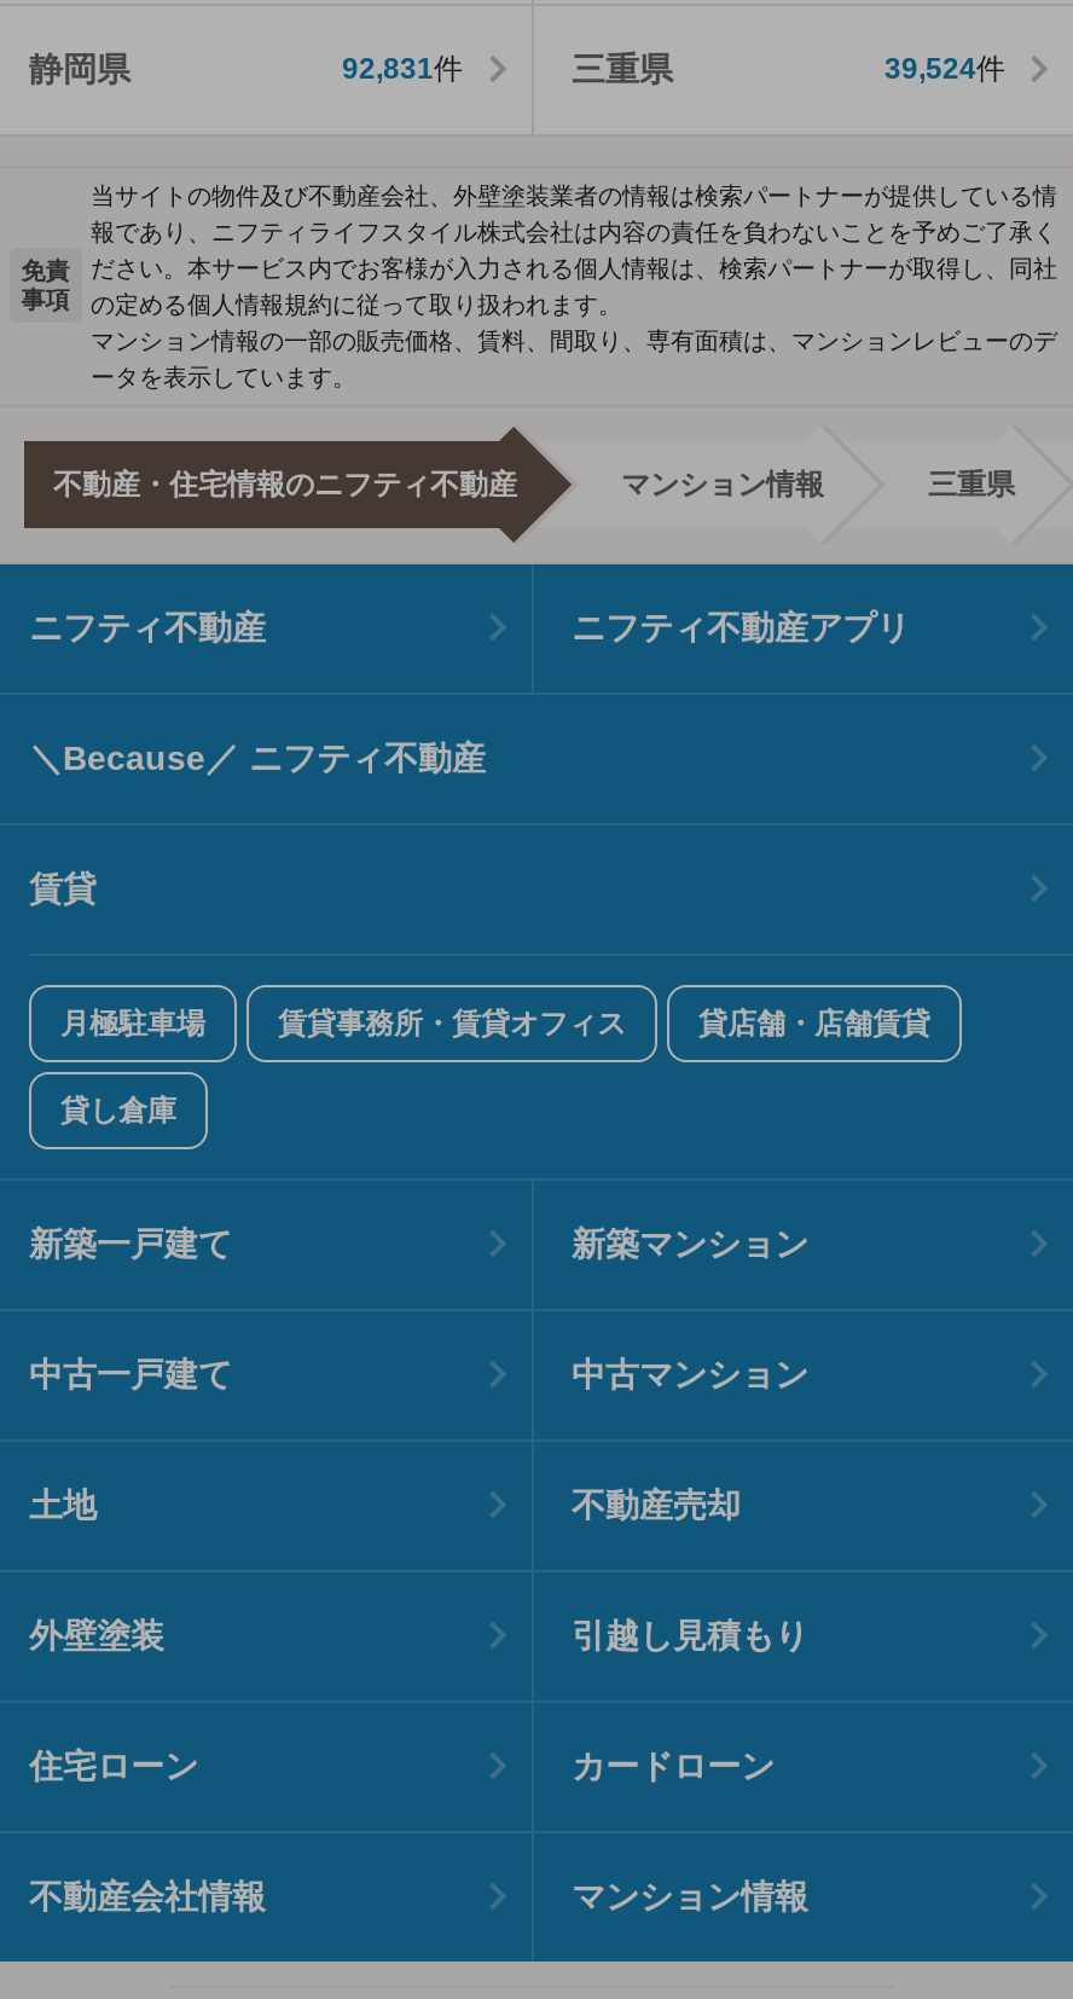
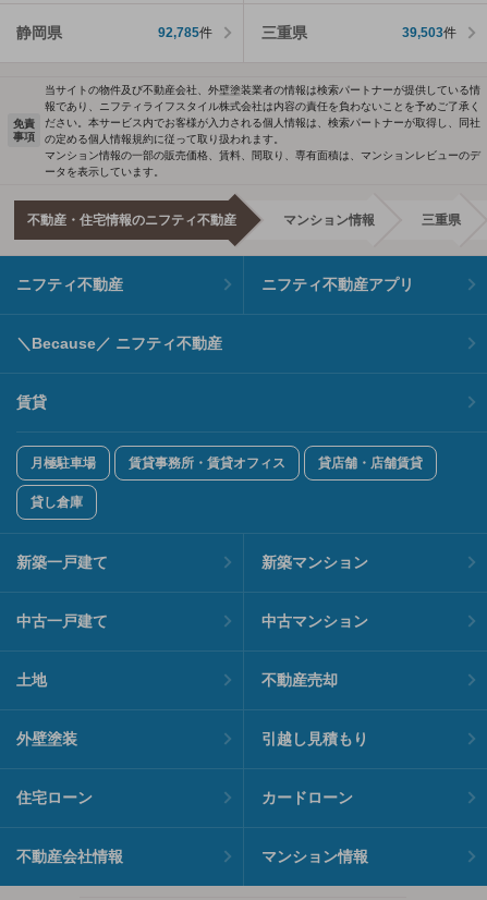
[342,52,463,86] 92,831件 -> [157,25,212,40] 92,785件
[884,52,1005,86] 39,524件 -> [402,25,456,40] 39,503件

